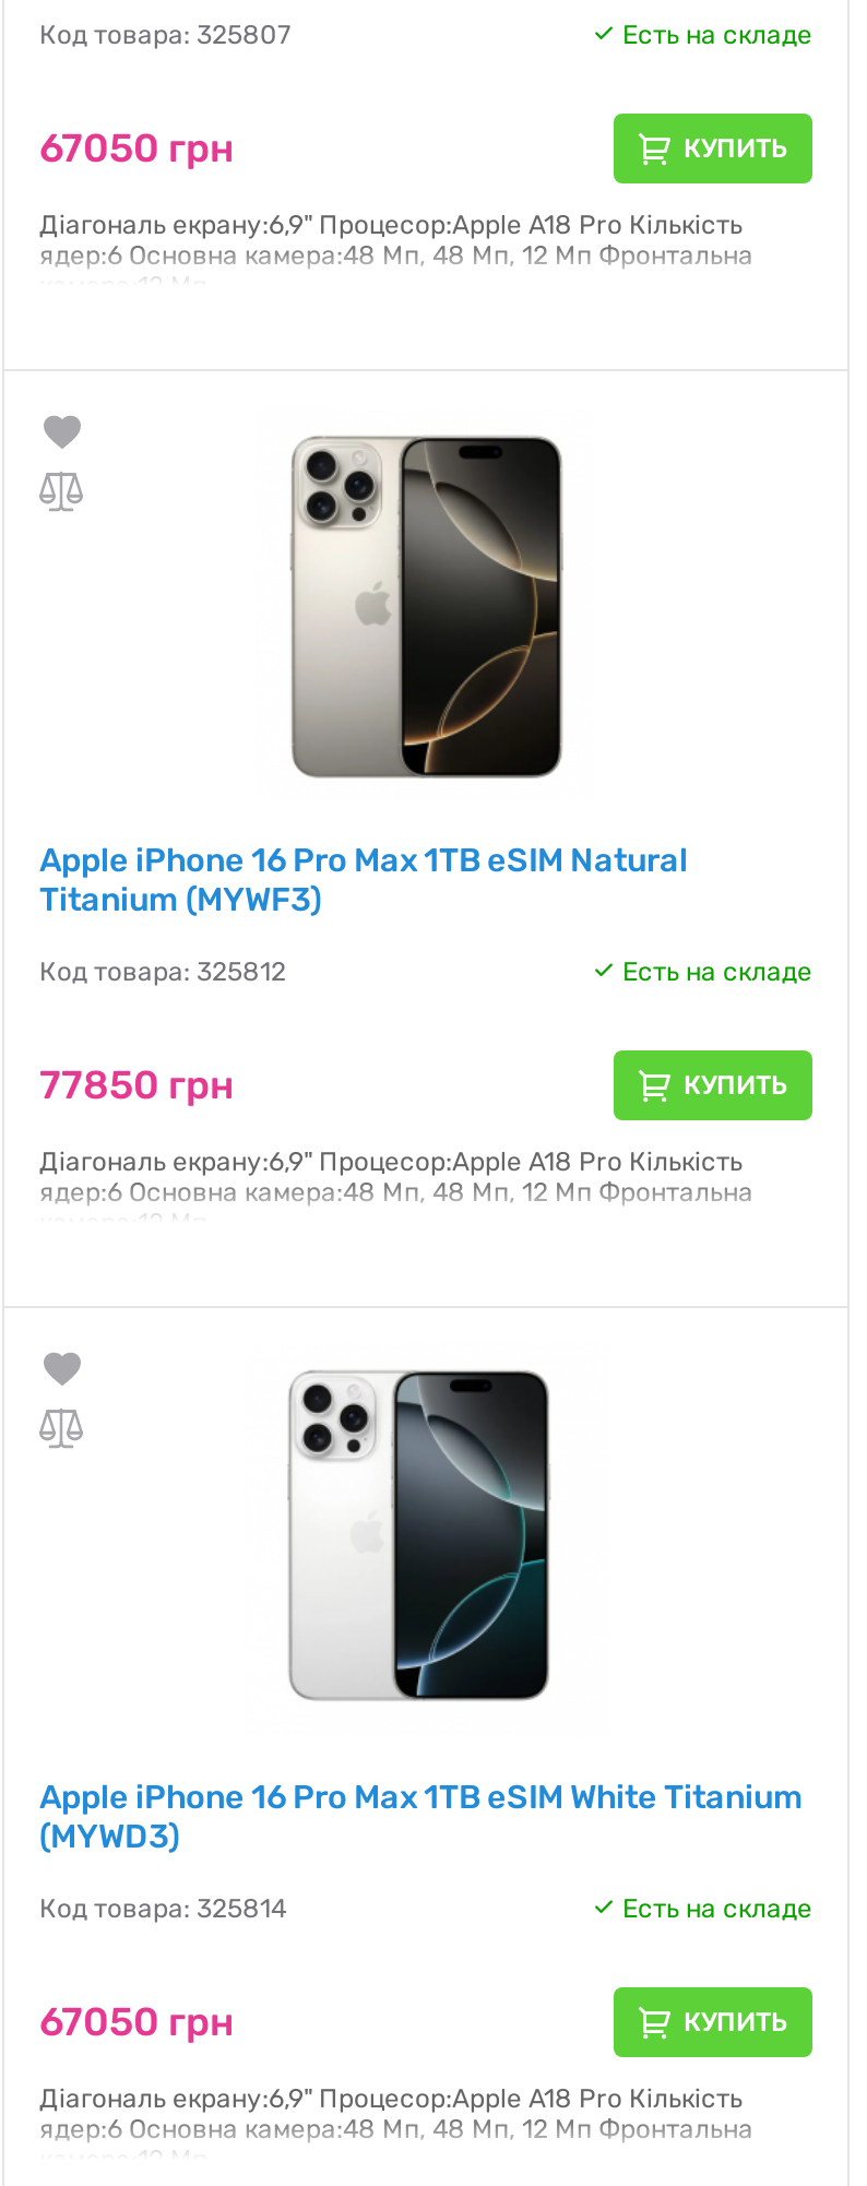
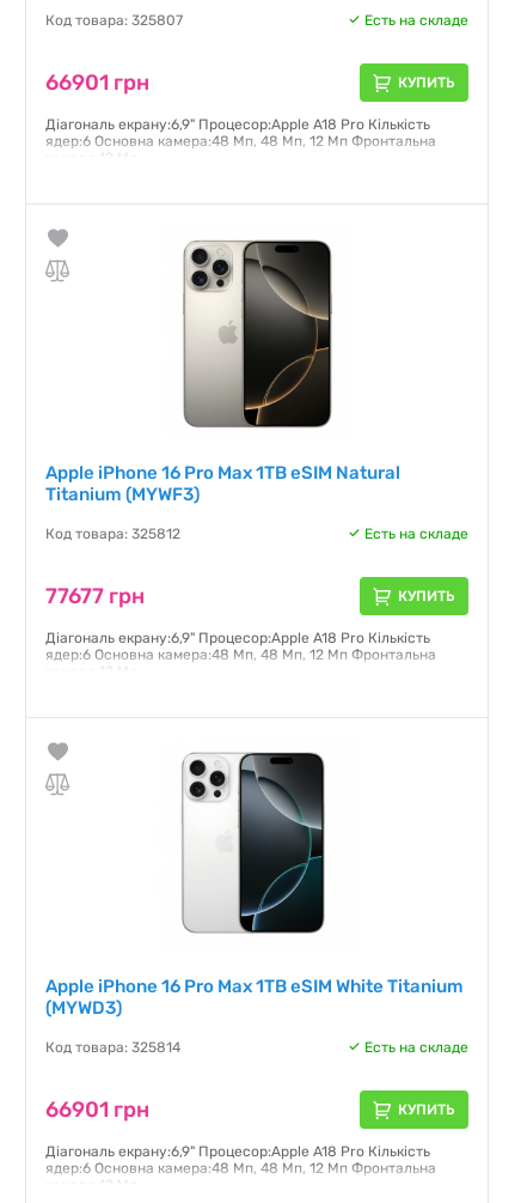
[39,123,234,171] 67050 грн -> [45,69,149,95] 66901 грн
[39,1060,234,1108] 77850 грн -> [45,582,145,609] 77677 грн
[39,1997,234,2045] 67050 грн -> [45,1096,149,1122] 66901 грн

